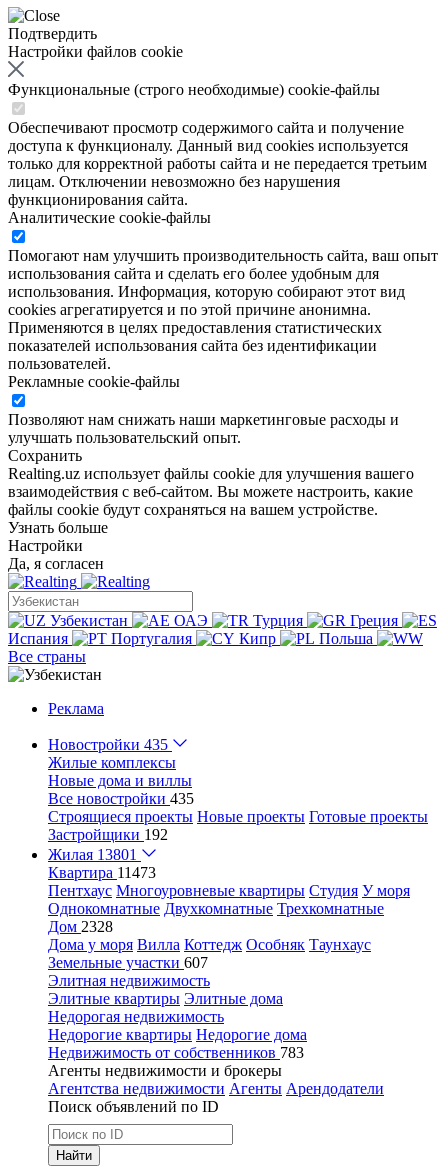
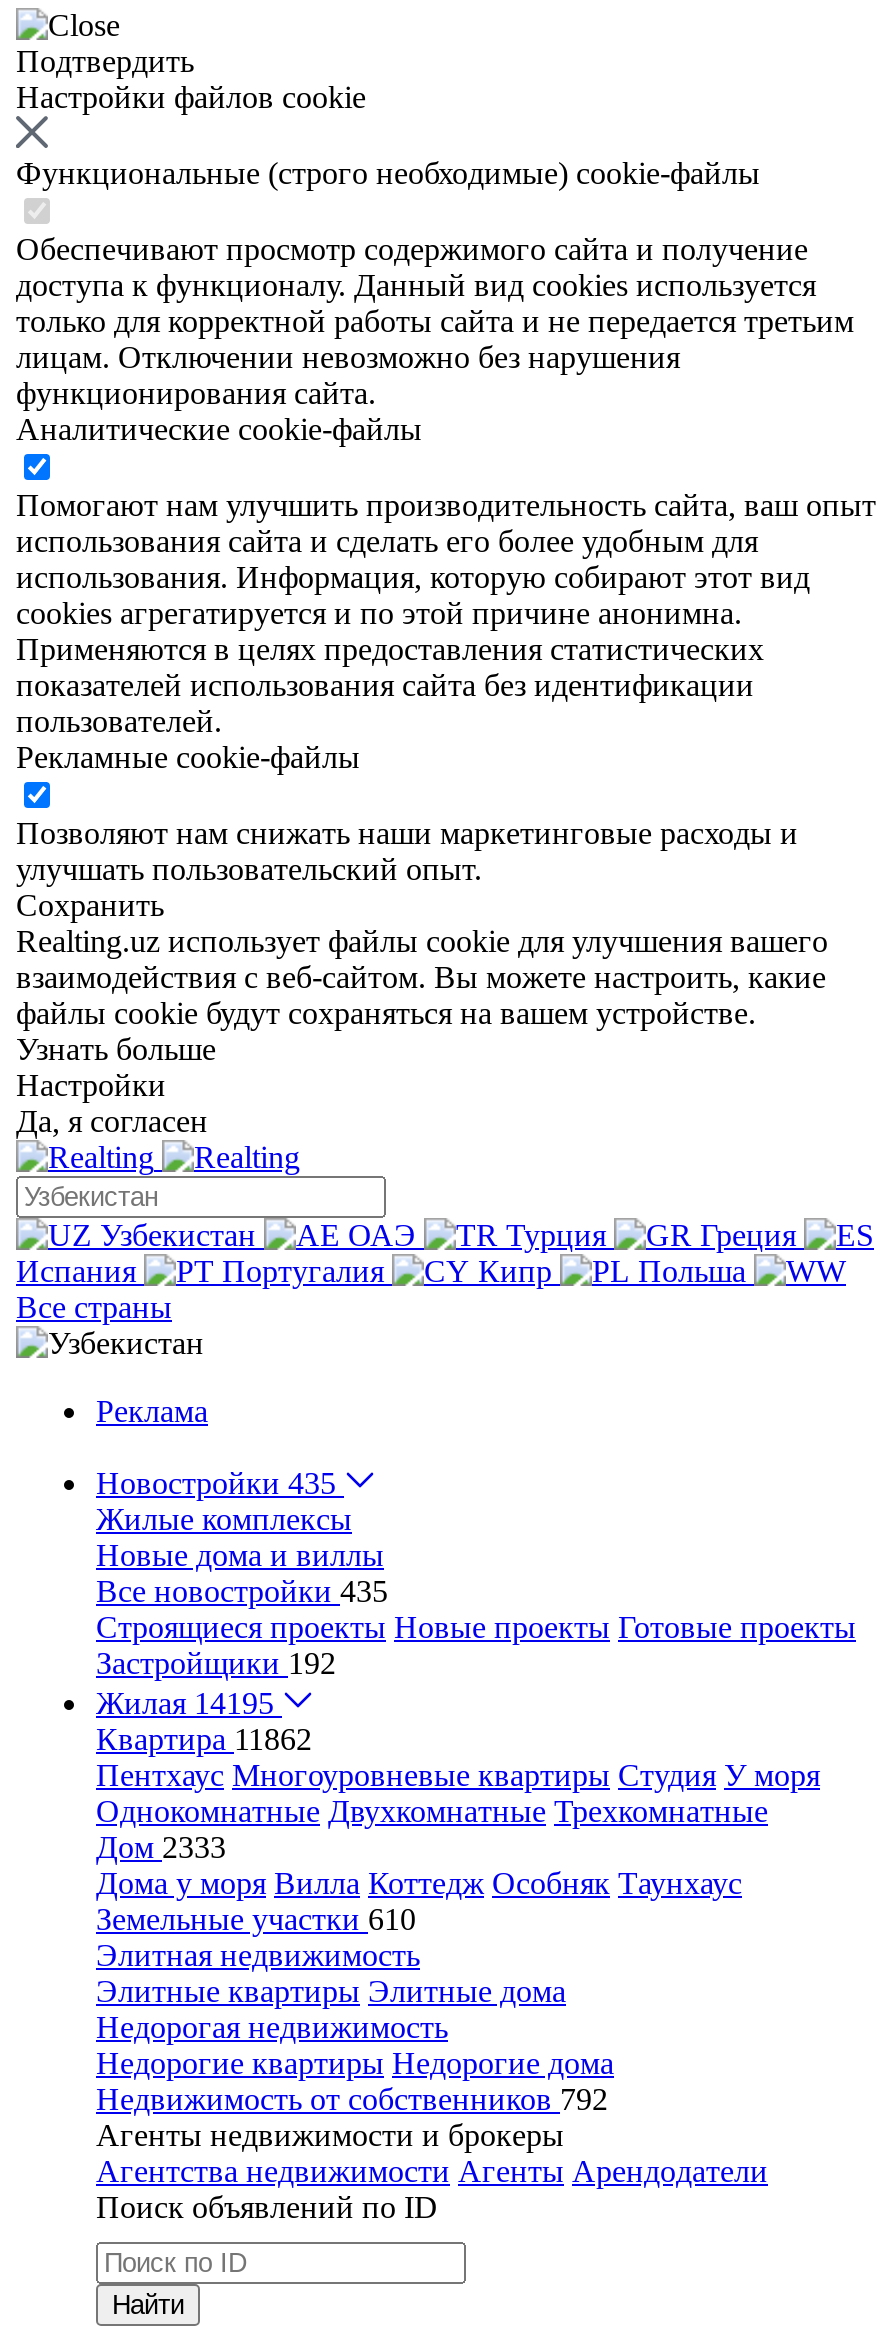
[48,846,137,863] Жилая 13801 -> [96,1686,274,1720] Жилая 14195
[48,864,156,881] Квартира 11473 -> [96,1722,312,1756] Квартира 11862
[48,918,113,935] Дом 2328 -> [96,1830,226,1864] Дом 2333
[48,954,208,971] Земельные участки 607 -> [96,1902,416,1936] Земельные участки 610
[48,1044,304,1061] Недвижимость от собственников 783 -> [96,2082,608,2116] Недвижимость от собственников 792

